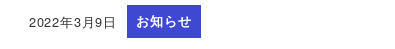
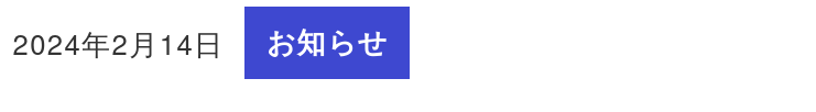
[29,12,191,31] 2022年3月9日 お知らせ -> [13,22,388,64] 2024年2月14日 お知らせ

